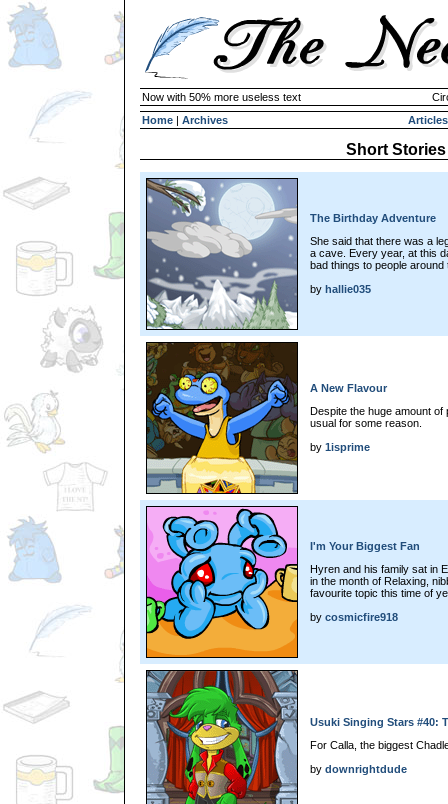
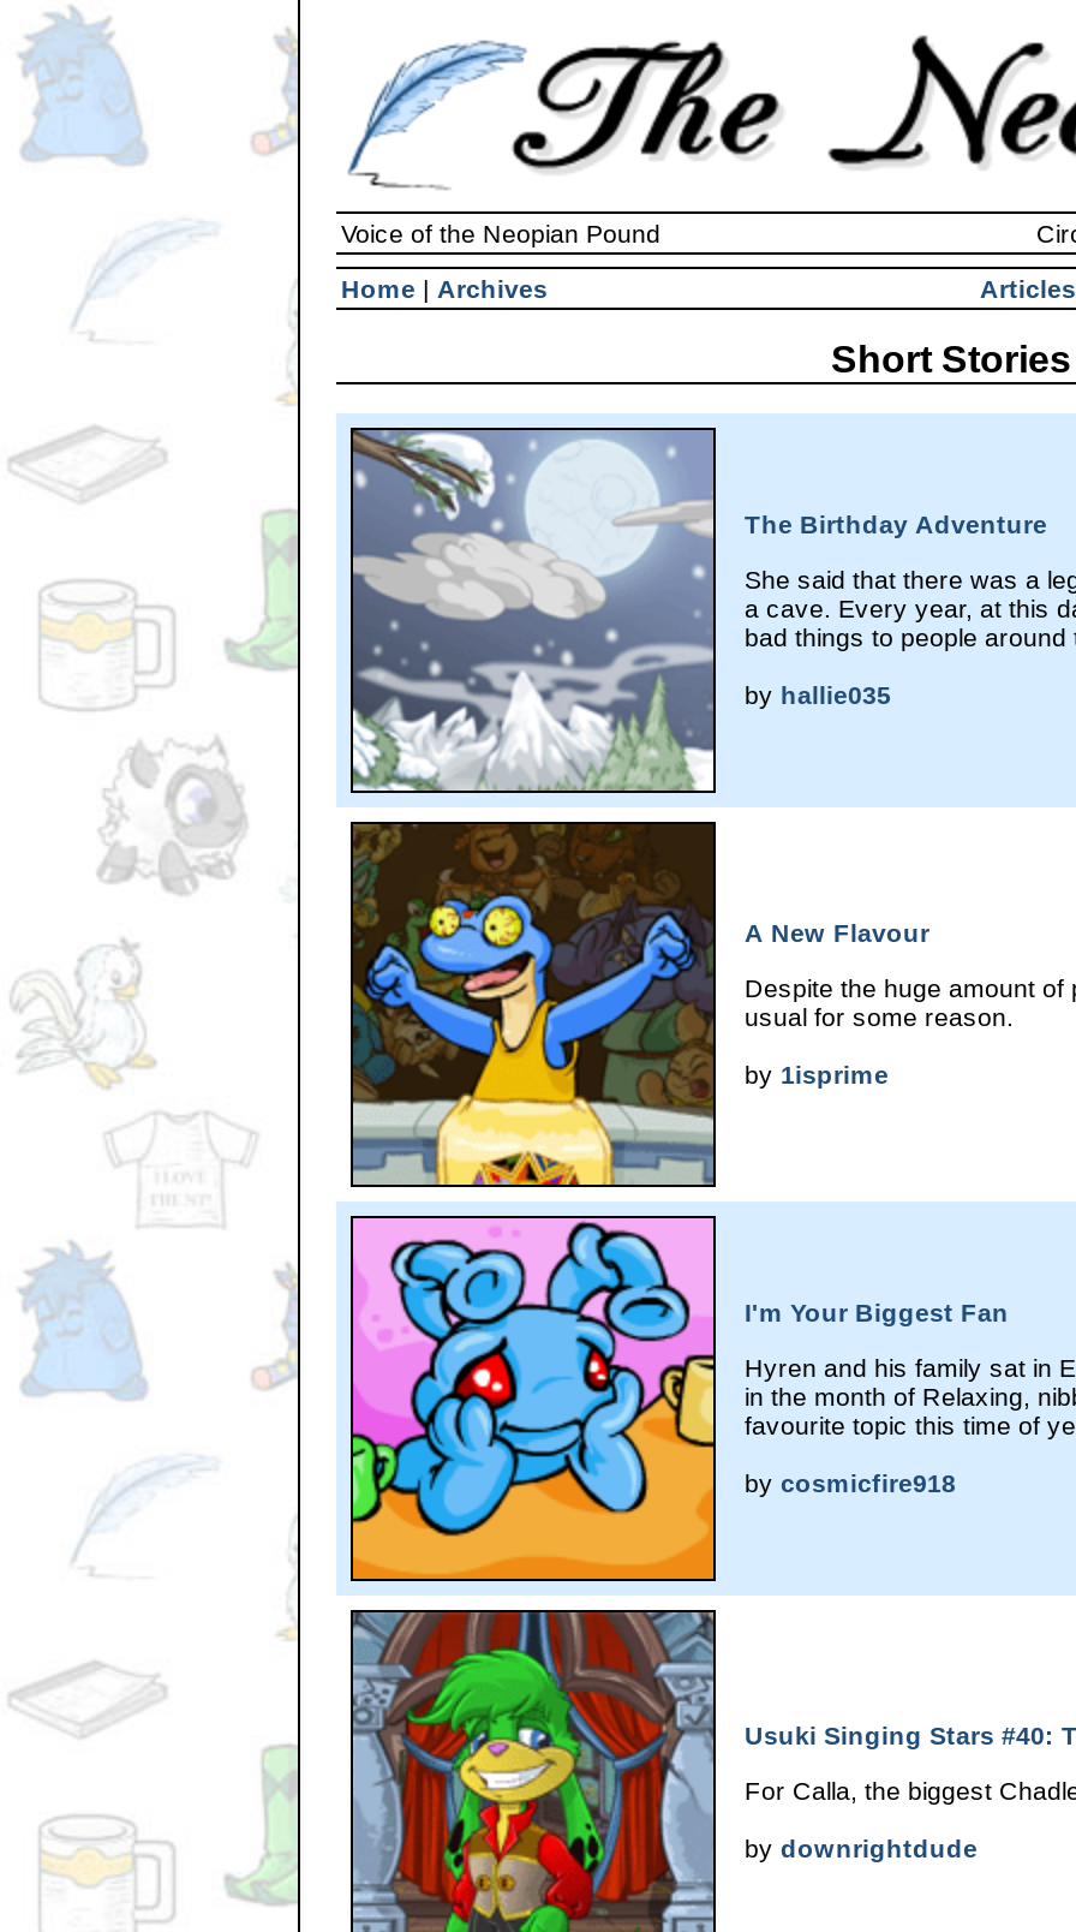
[142,91,301,103] Now with 50% more useless text -> [341,219,660,248] Voice of the Neopian Pound

